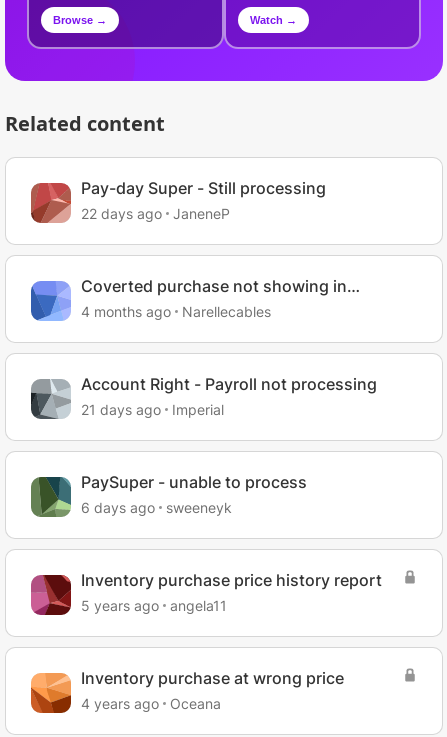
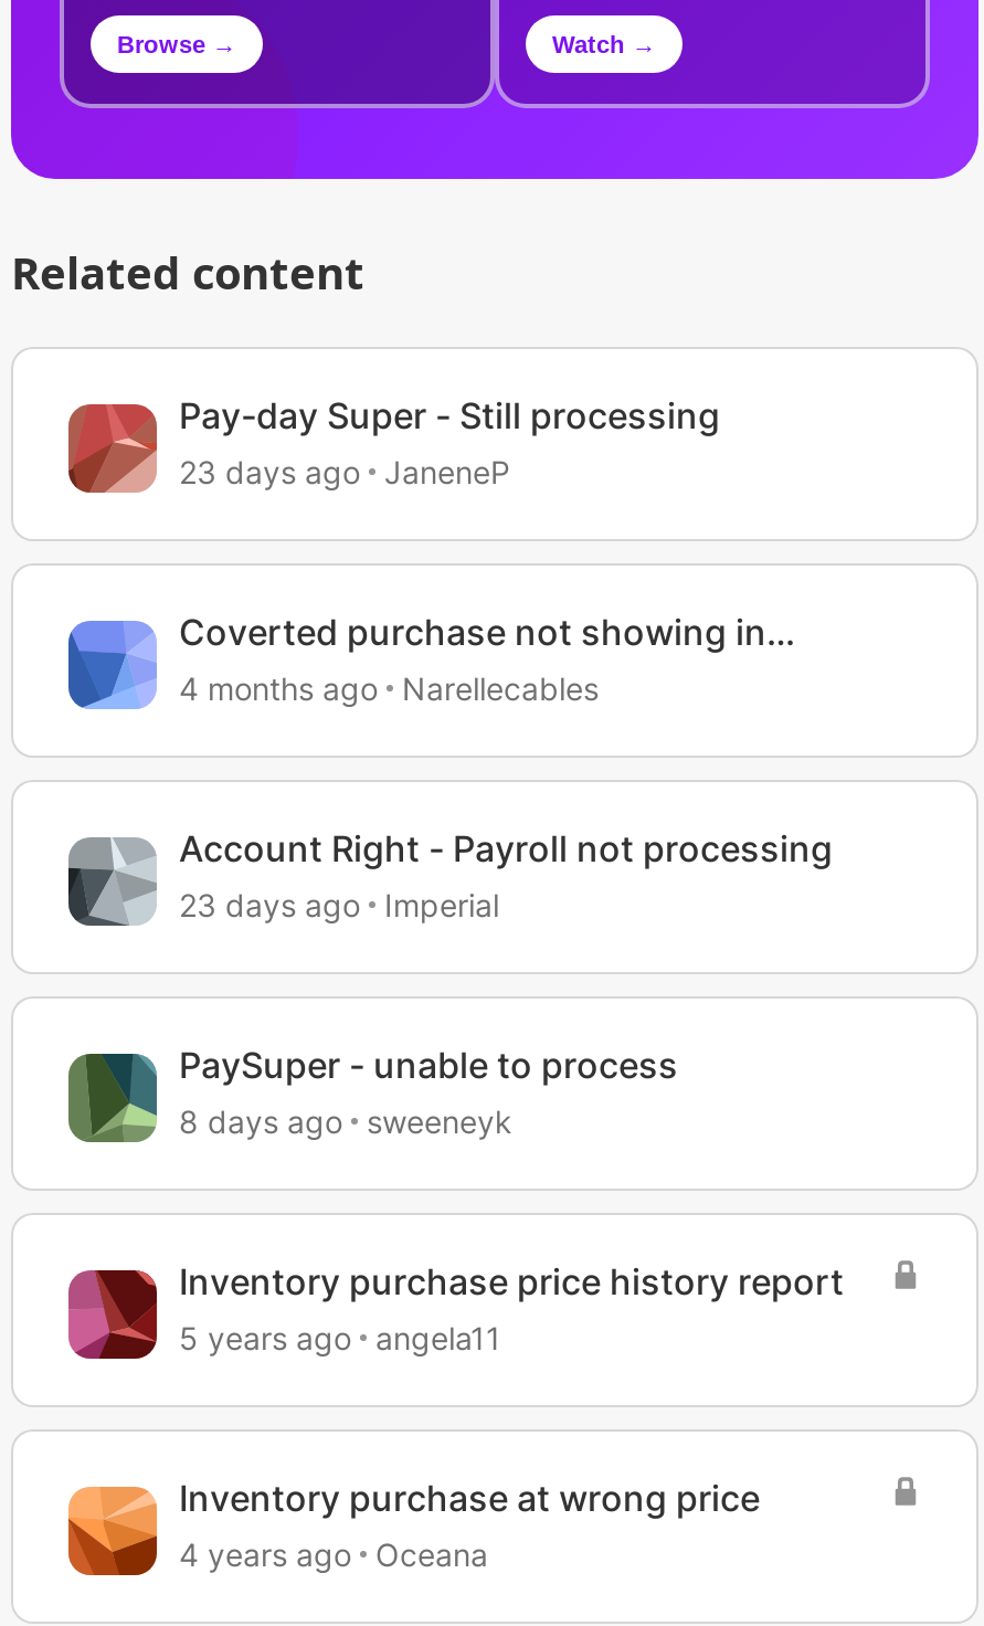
[81,205,230,222] 22 days ago JaneneP -> [179,453,510,490] 23 days ago JaneneP
[81,401,224,418] 21 days ago Imperial -> [179,886,499,923] 23 days ago Imperial
[81,499,232,516] 6 days ago sweeneyk -> [179,1102,512,1140] 8 days ago sweeneyk

